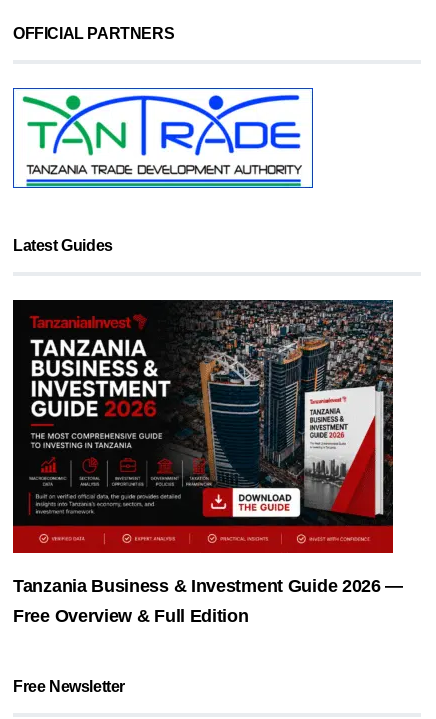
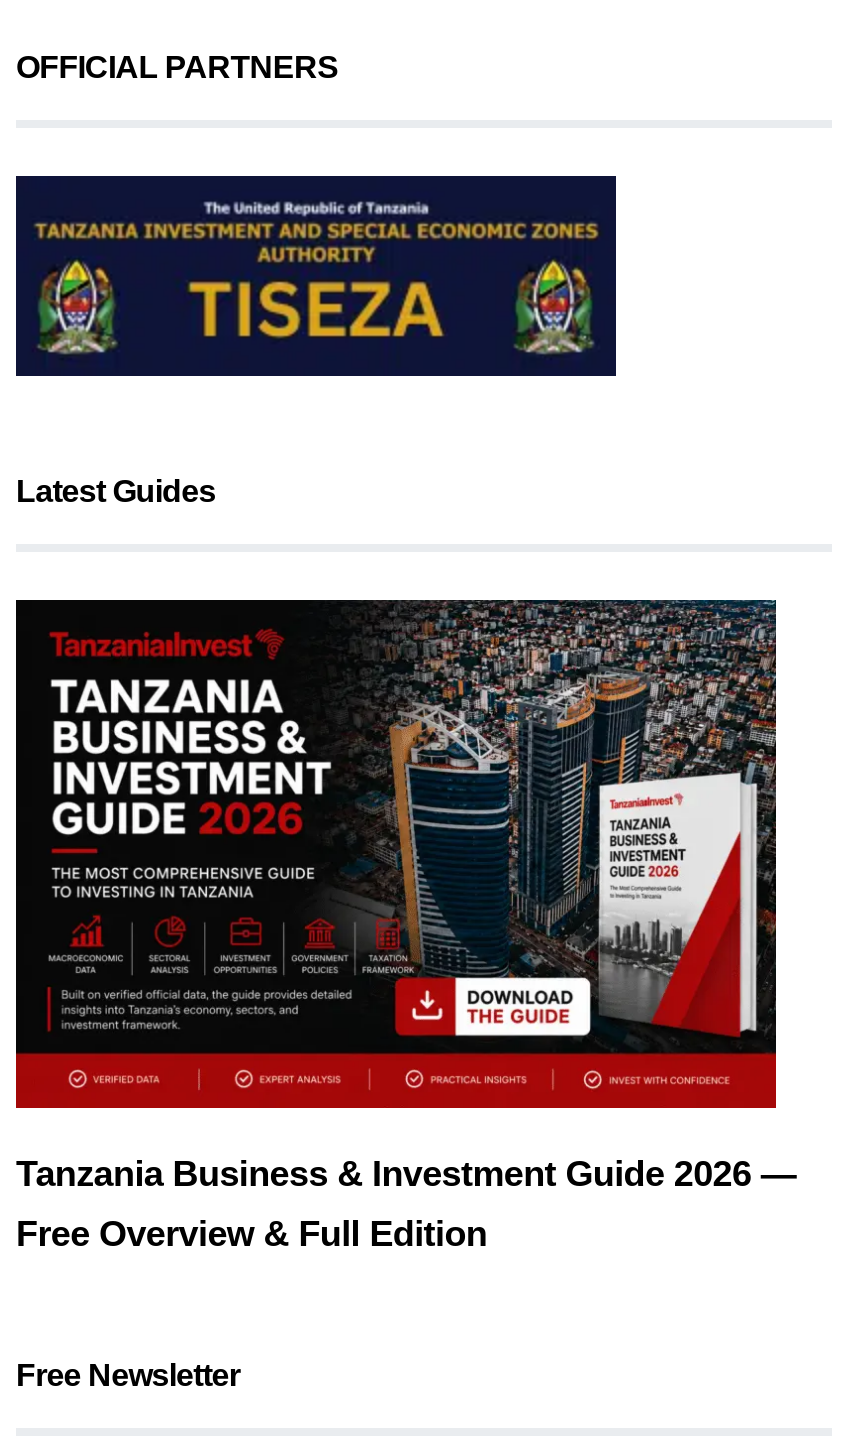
[12,87,314,189] [image] -> [14,174,618,378] [image]

